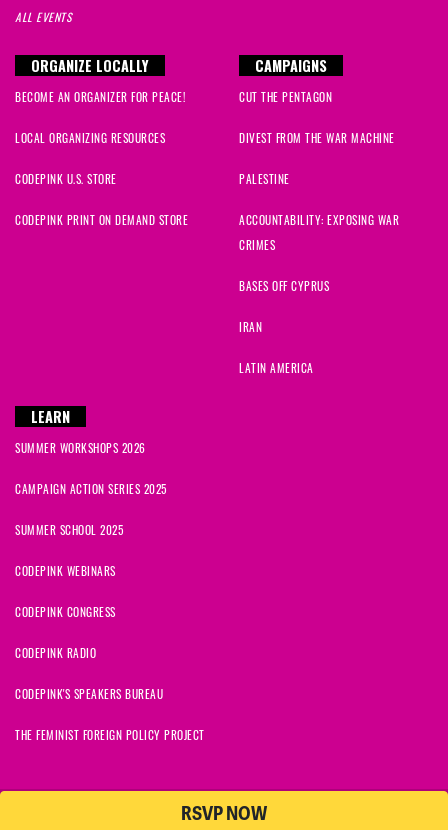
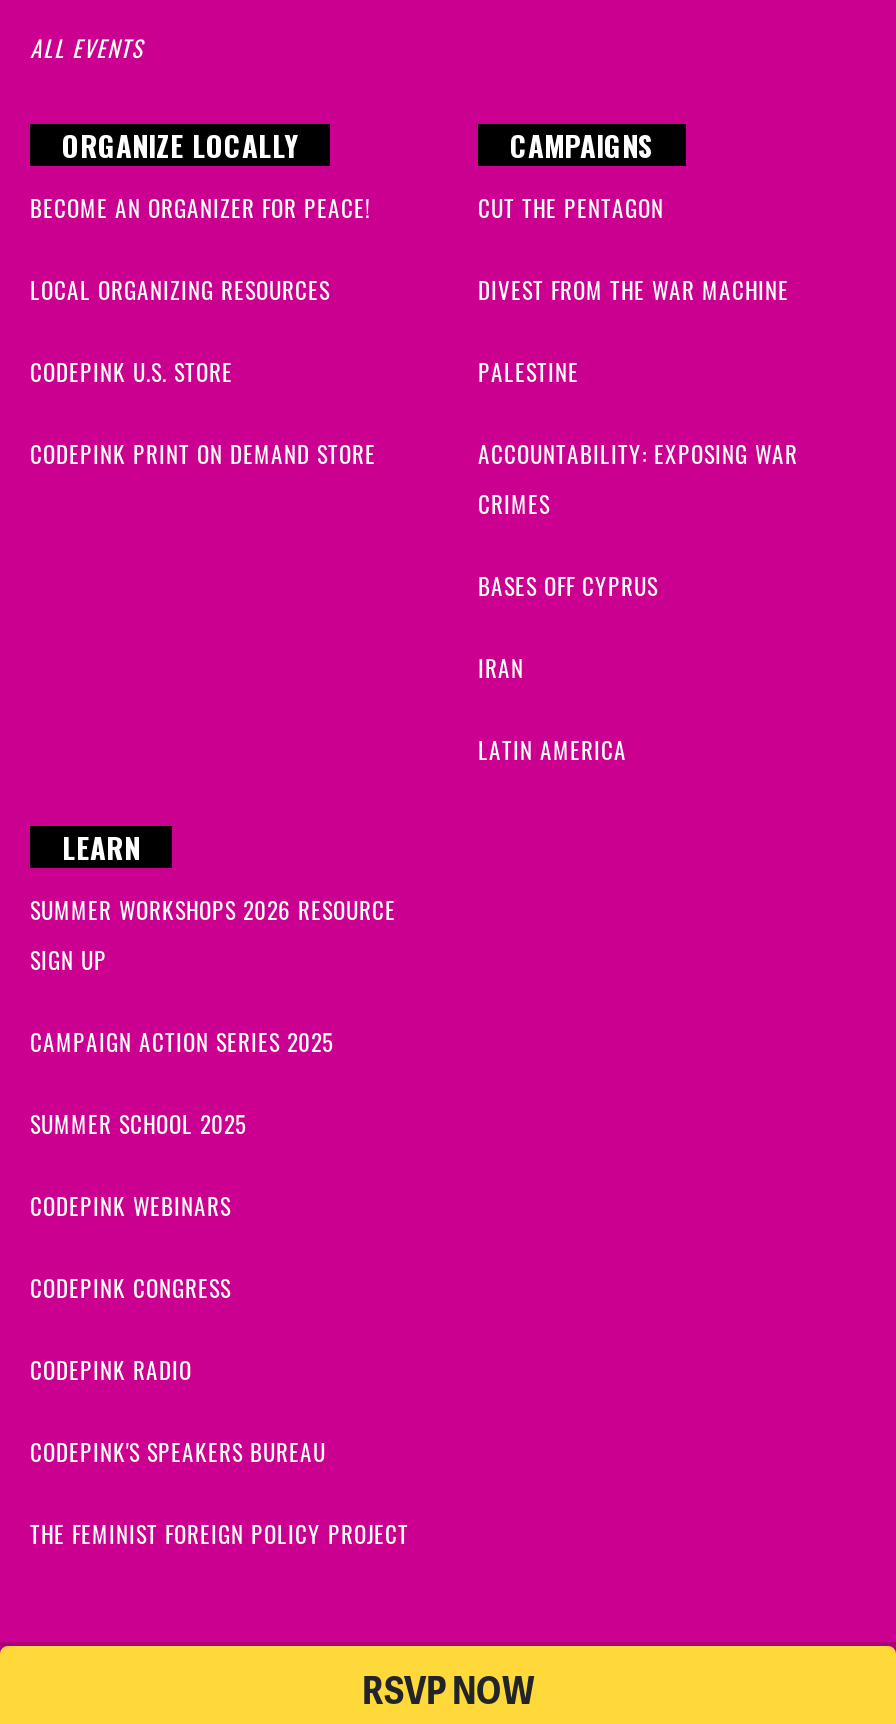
[15,444,145,456] SUMMER WORKSHOPS 2026 -> [30,902,396,976] SUMMER WORKSHOPS 2026 RESOURCE | SIGN UP

